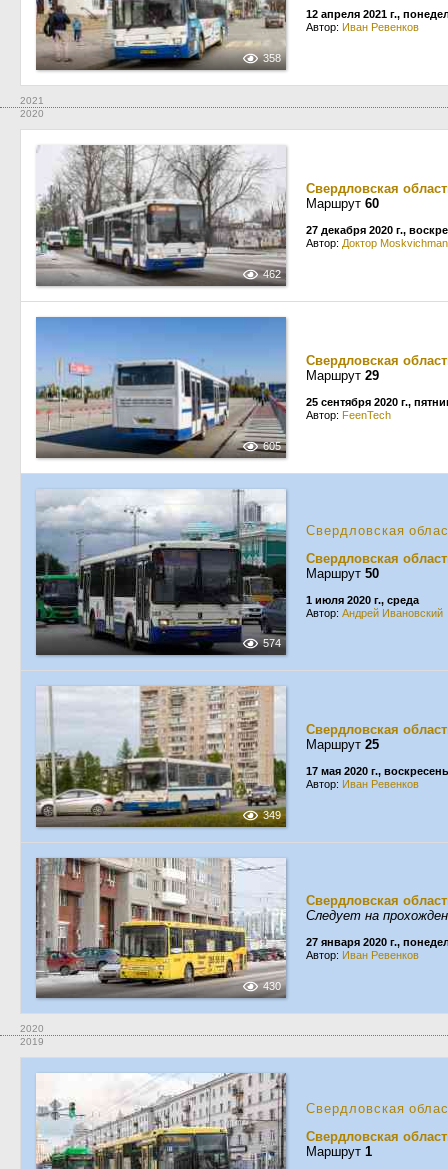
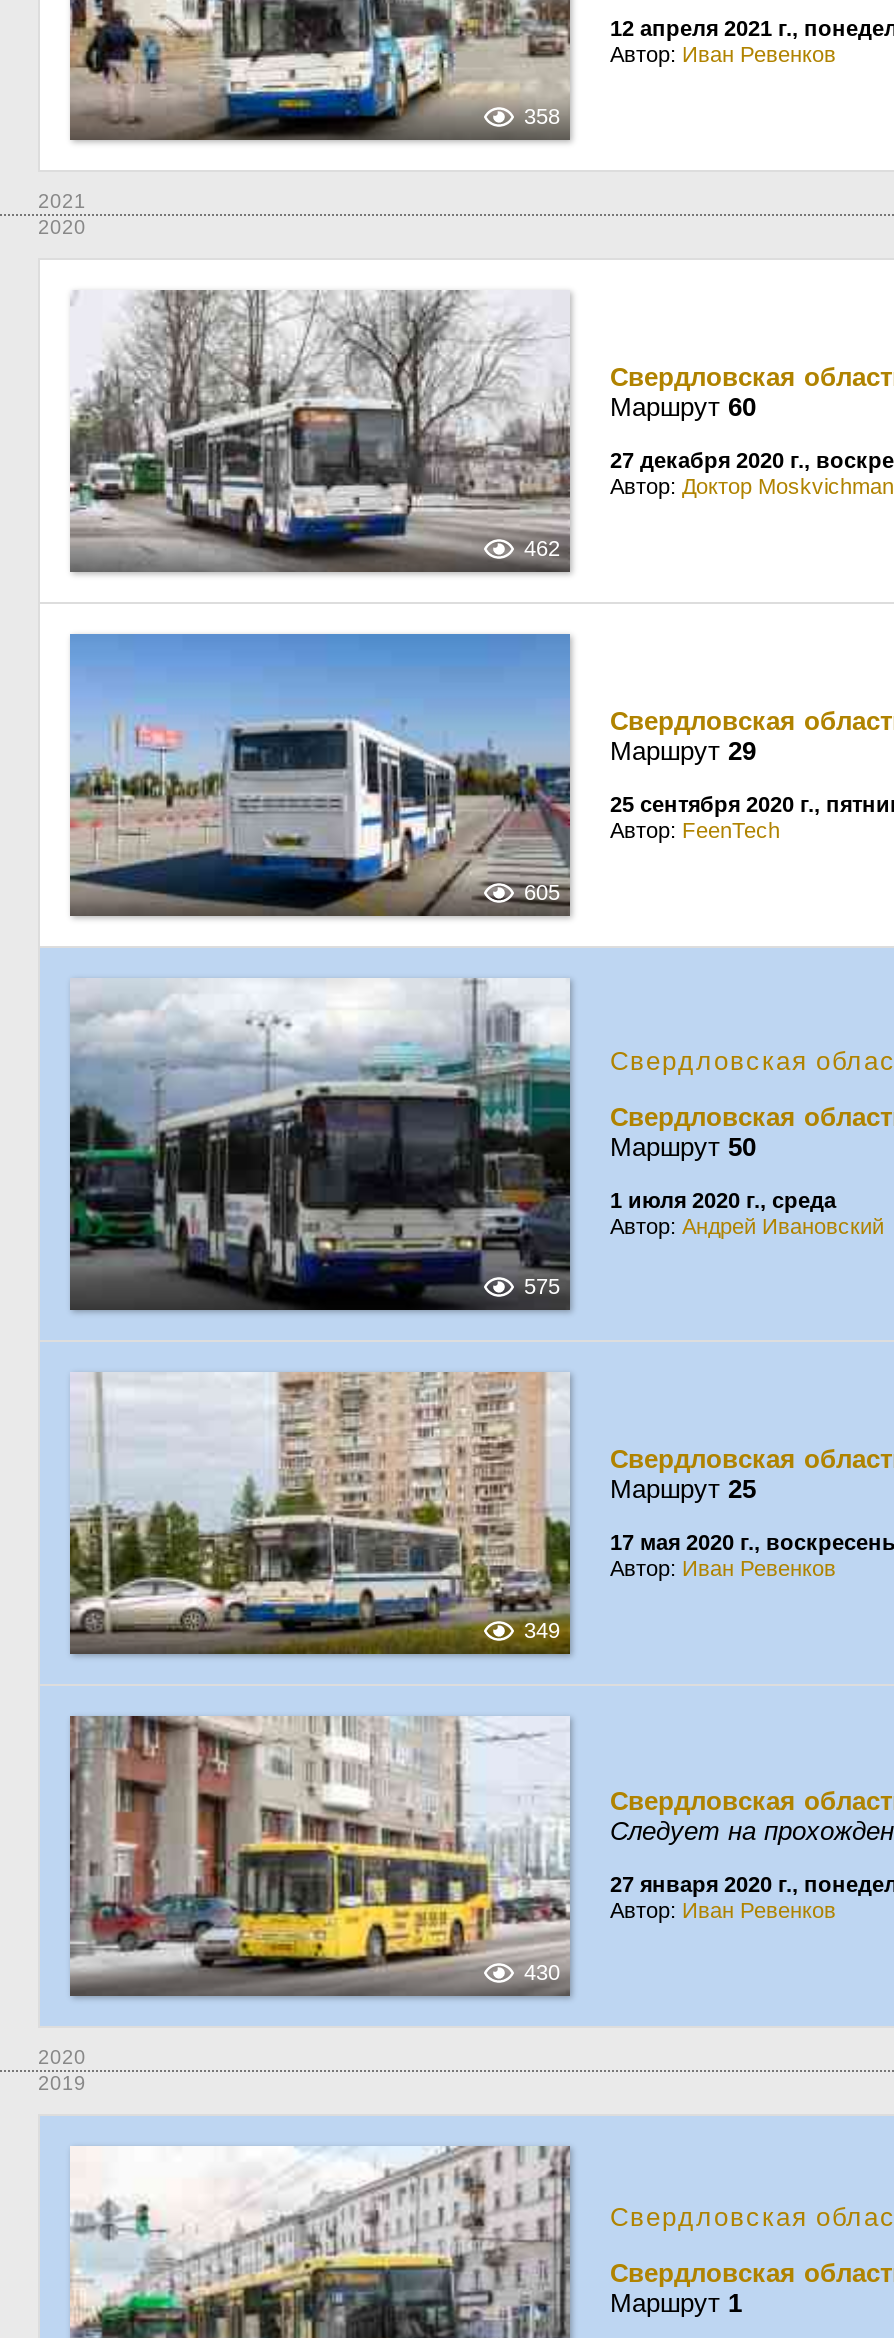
[263,637,281,649] 574 -> [524,1274,560,1298] 575

